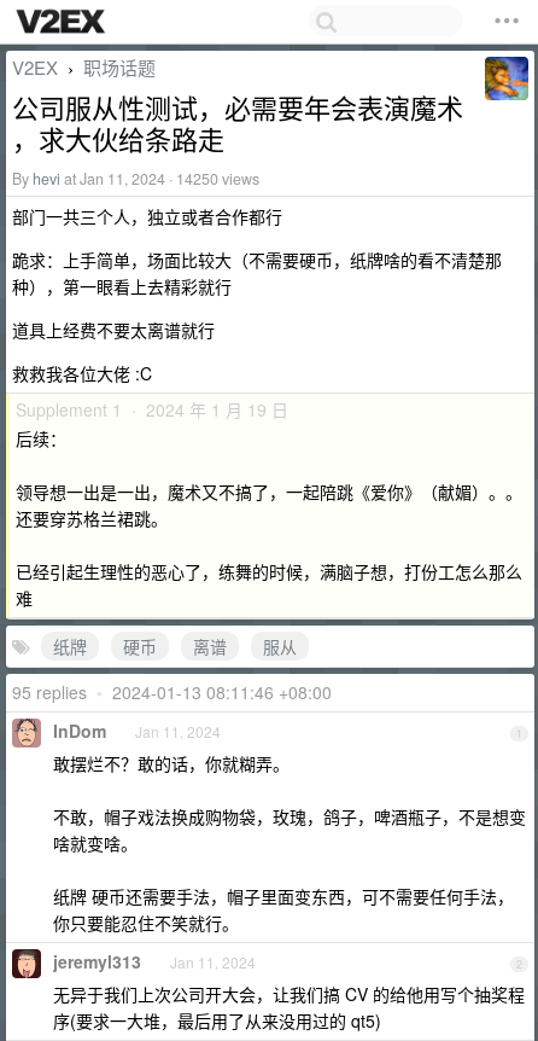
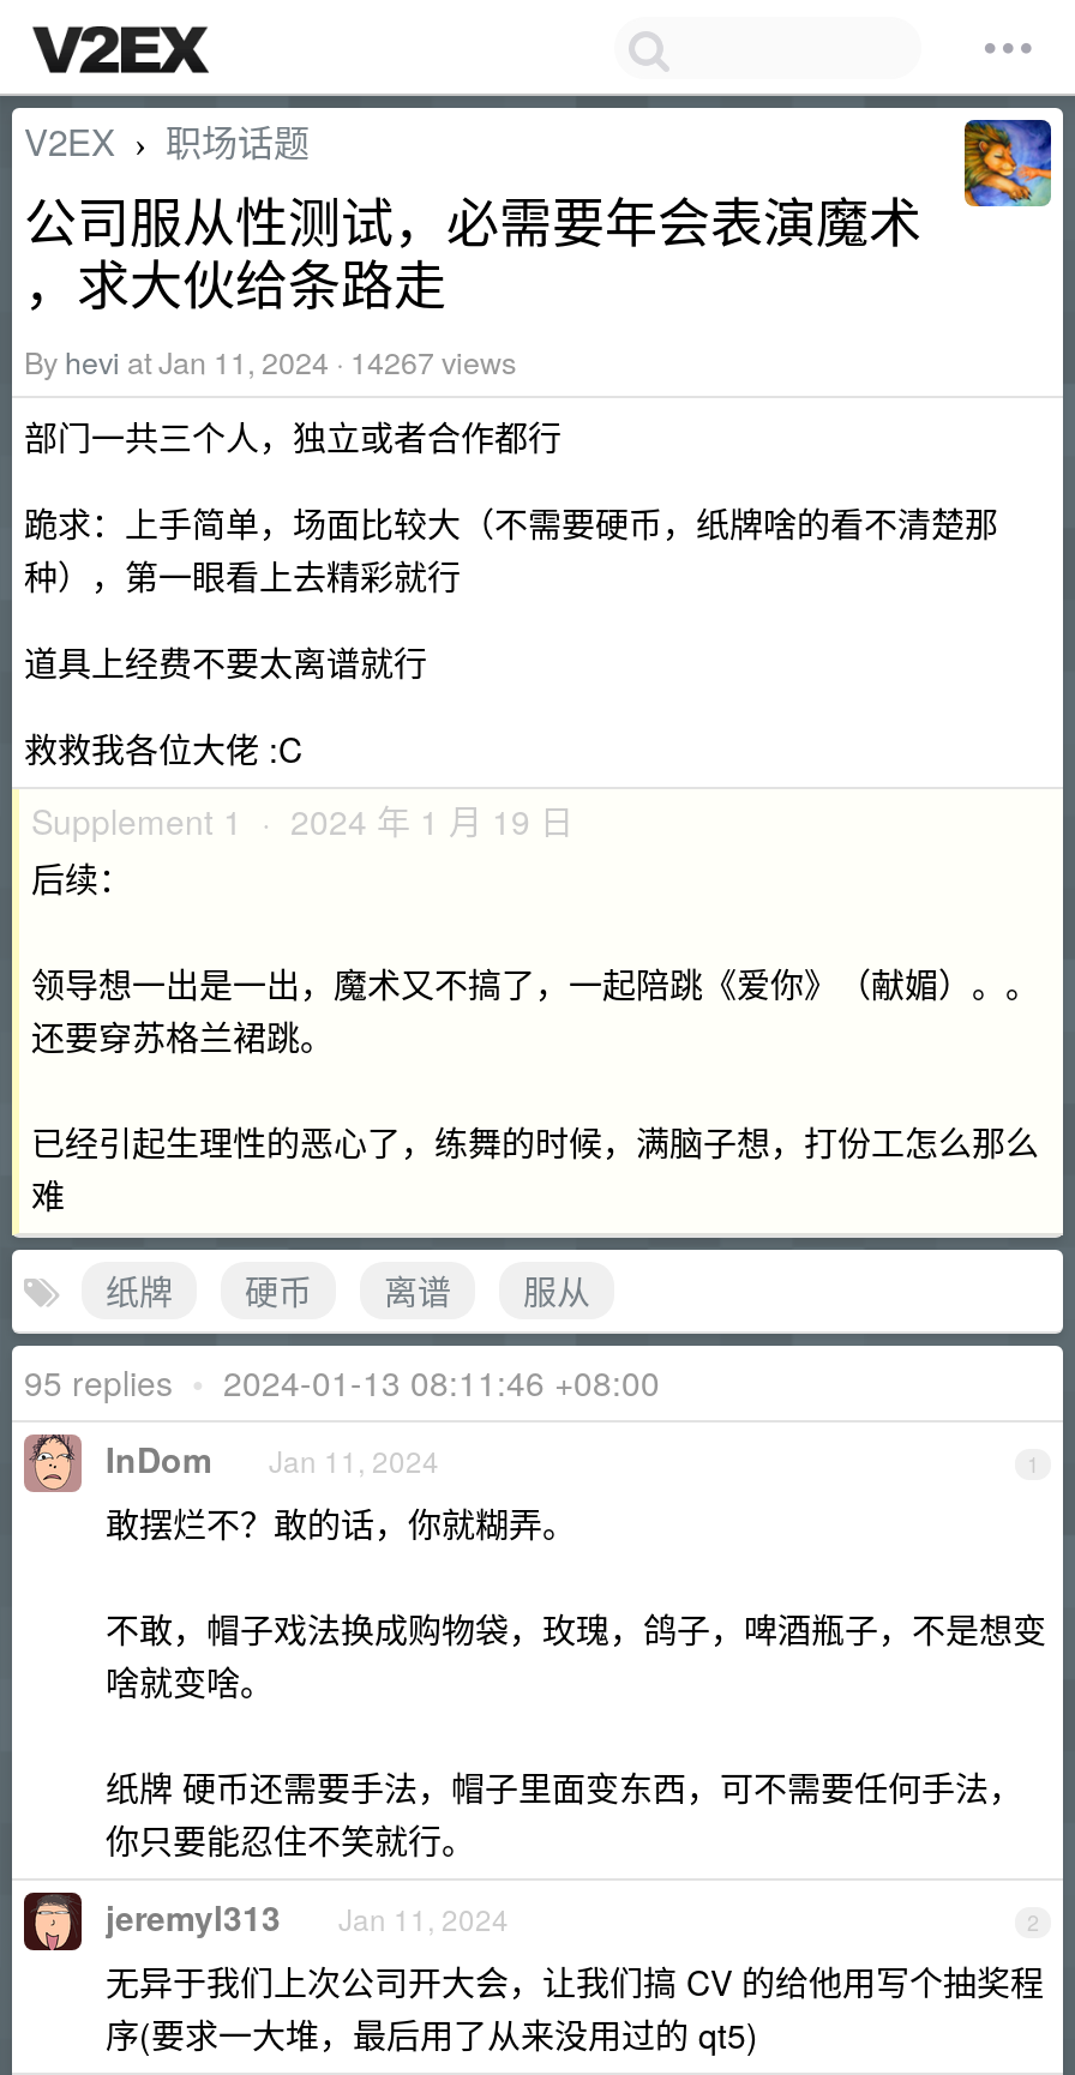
[12,168,259,190] By hevi at Jan 11, 2024 · 14250 views -> [24,341,516,384] By hevi at Jan 11, 2024 · 14267 views

